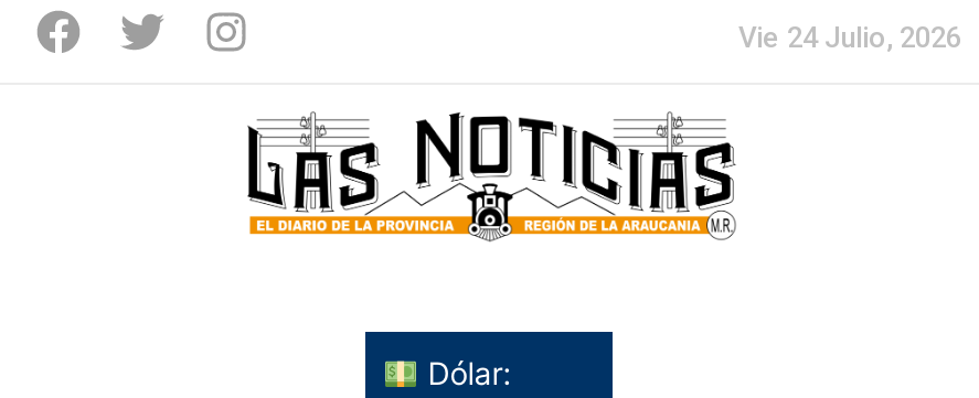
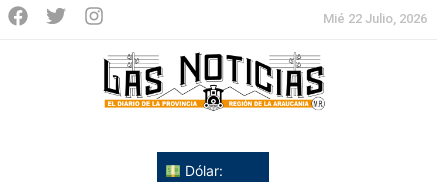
[738,21,961,54] Vie 24 Julio, 2026 -> [323,11,427,26] Mié 22 Julio, 2026

